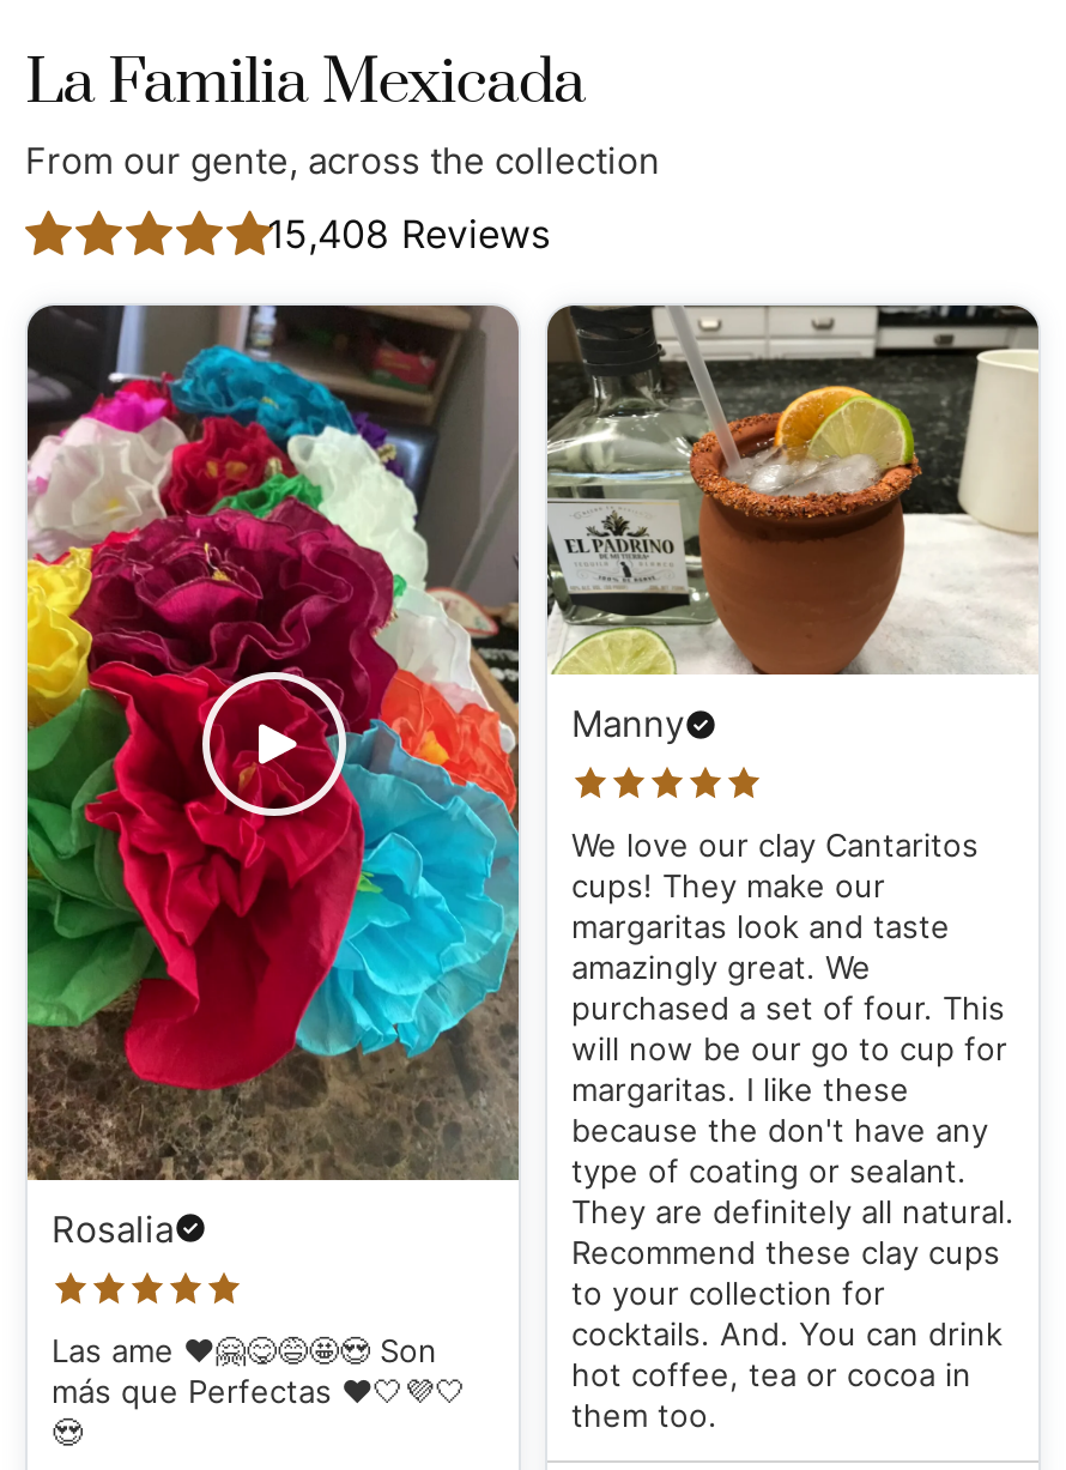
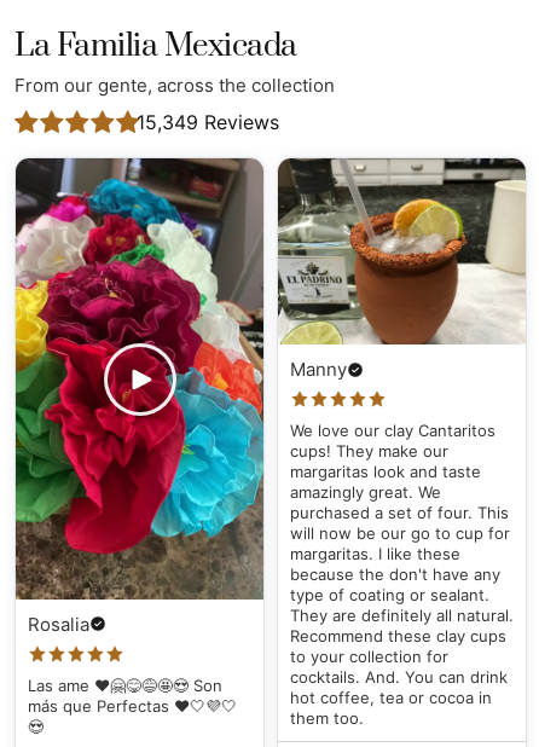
[267,210,550,258] 15,408 Reviews -> [137,110,279,135] 15,349 Reviews

